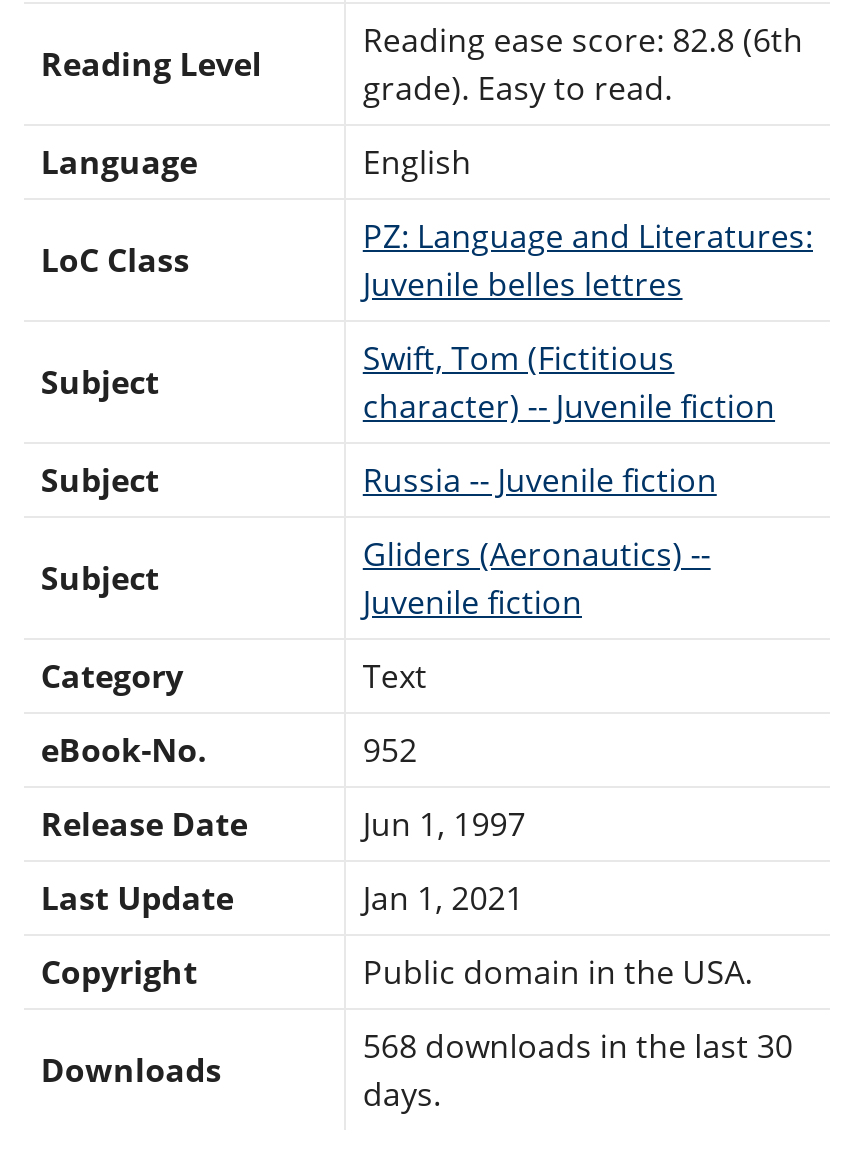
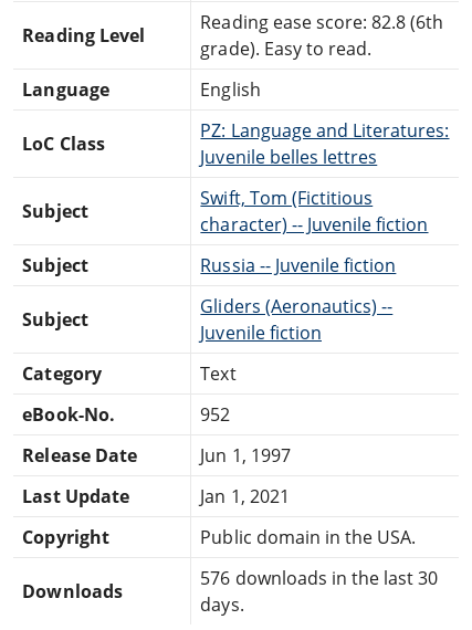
[363,1023,793,1067] 568 downloads in the last 30 -> [201,565,438,590] 576 downloads in the last 30

